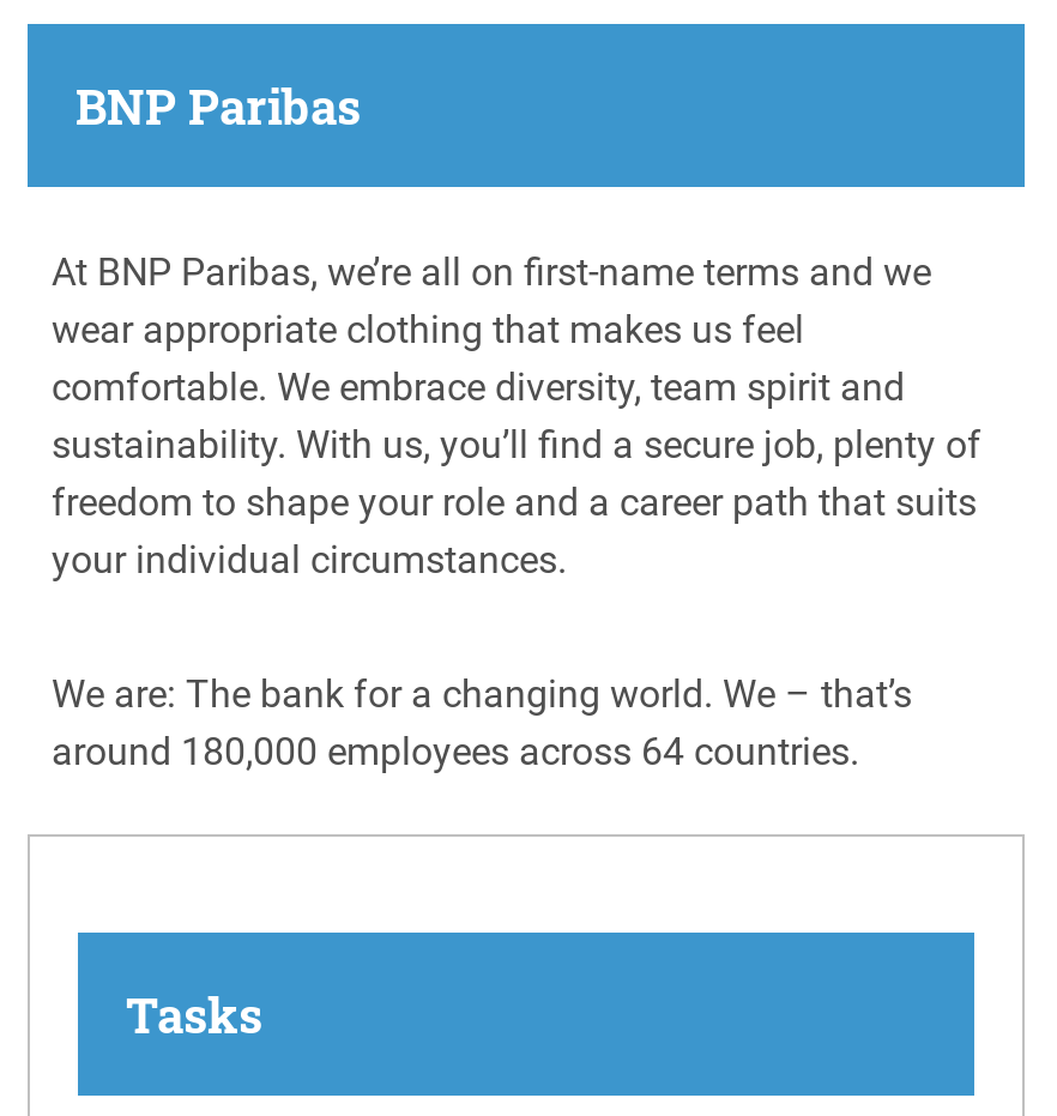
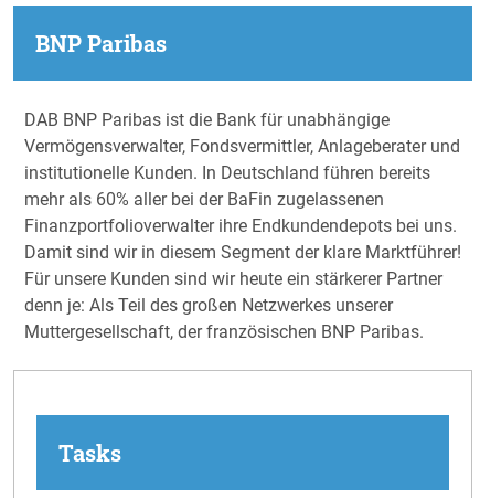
[52,250,981,775] At BNP Paribas, we’re all on first-name terms and we | wear appropriate clothing that makes us feel | comfortable. We embrace diversity, team spirit and | sustainability. With us, you’ll find a secure job, plenty of | freedom to shape your role and a career path that suits | your individual circumstances. | We are: The bank for a changing world. We – that’s | around 180,000 employees across 64 countries. -> [24,110,461,343] DAB BNP Paribas ist die Bank für unabhängige | Vermögensverwalter, Fondsvermittler, Anlageberater und | institutionelle Kunden. In Deutschland führen bereits | mehr als 60% aller bei der BaFin zugelassenen | Finanzportfolioverwalter ihre Endkundendepots bei uns. | Damit sind wir in diesem Segment der klare Marktführer! | Für unsere Kunden sind wir heute ein stärkerer Partner | denn je: Als Teil des großen Netzwerkes unserer | Muttergesellschaft, der französischen BNP Paribas.

